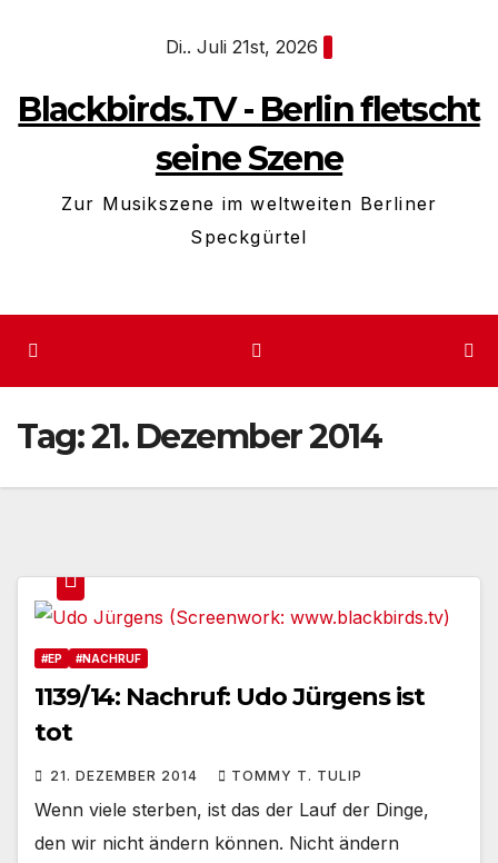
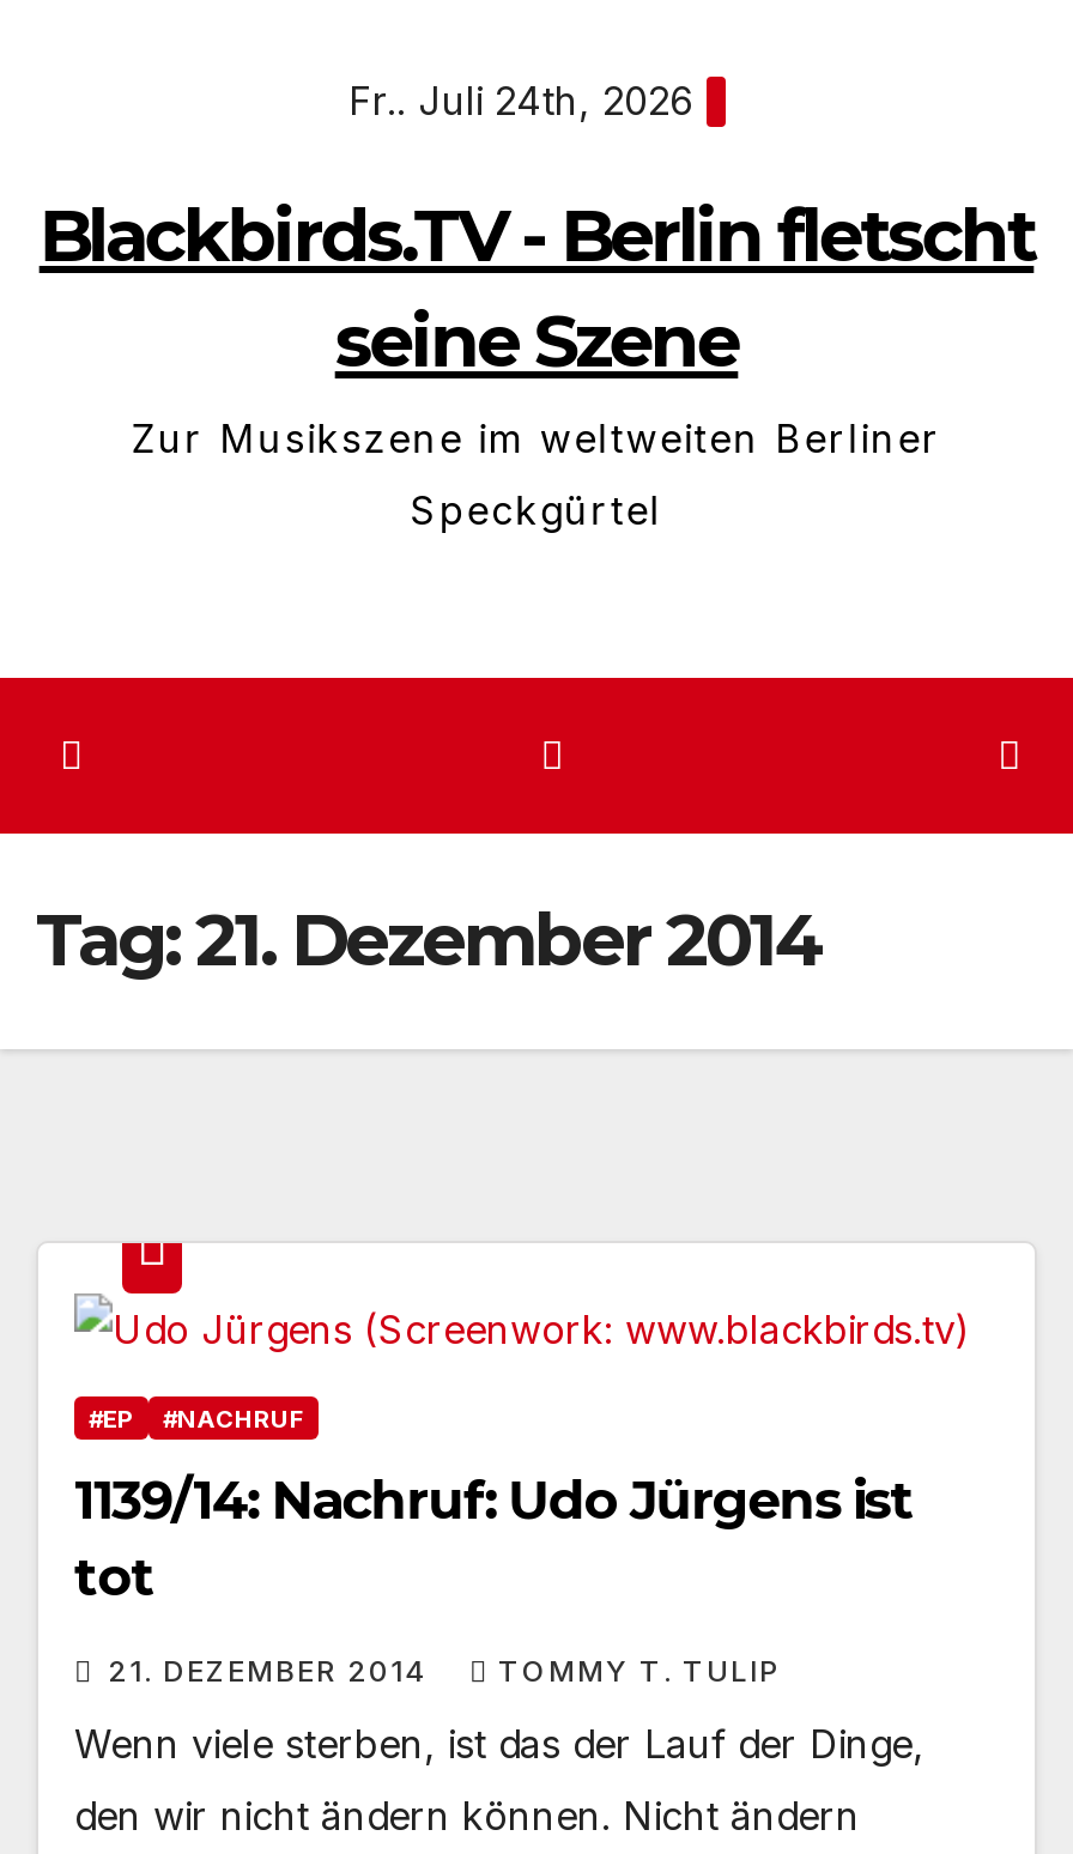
[166,36,318,58] Di.. Juli 21st, 2026 -> [348,77,693,125] Fr.. Juli 24th, 2026

